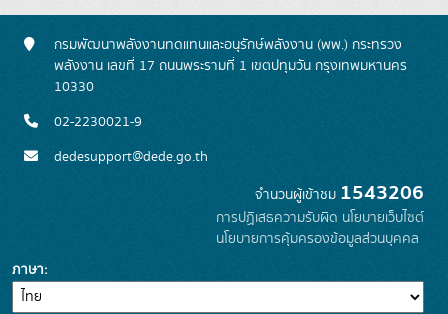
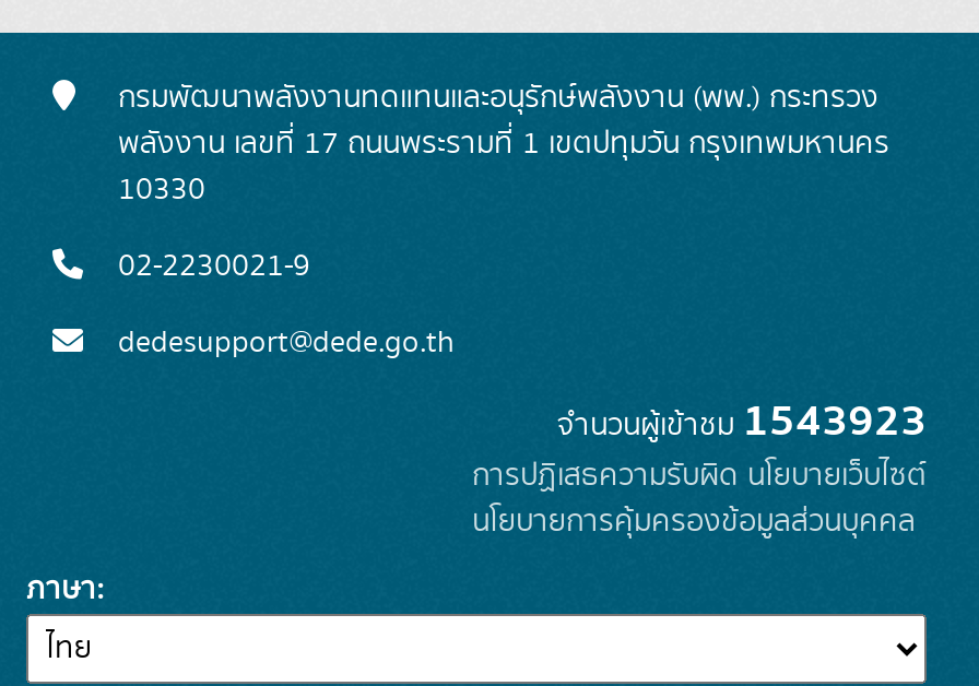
[255,177,424,209] จำนวนผู้เข้าชม1543206 -> [557,386,927,456] จำนวนผู้เข้าชม1543923

